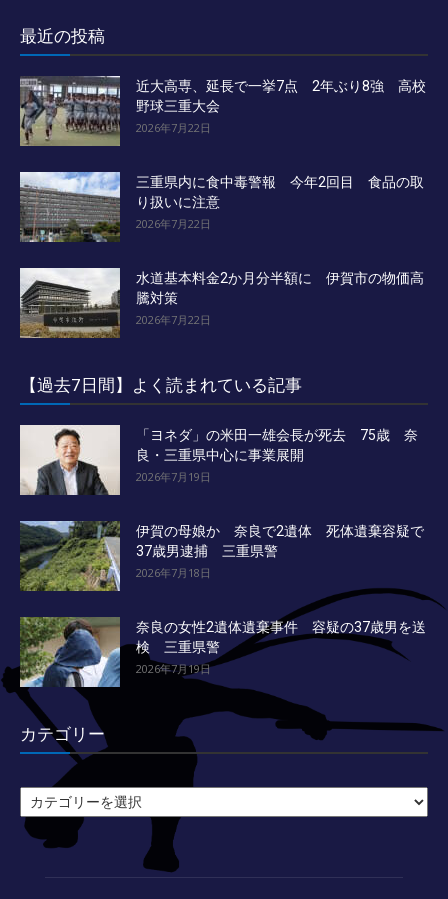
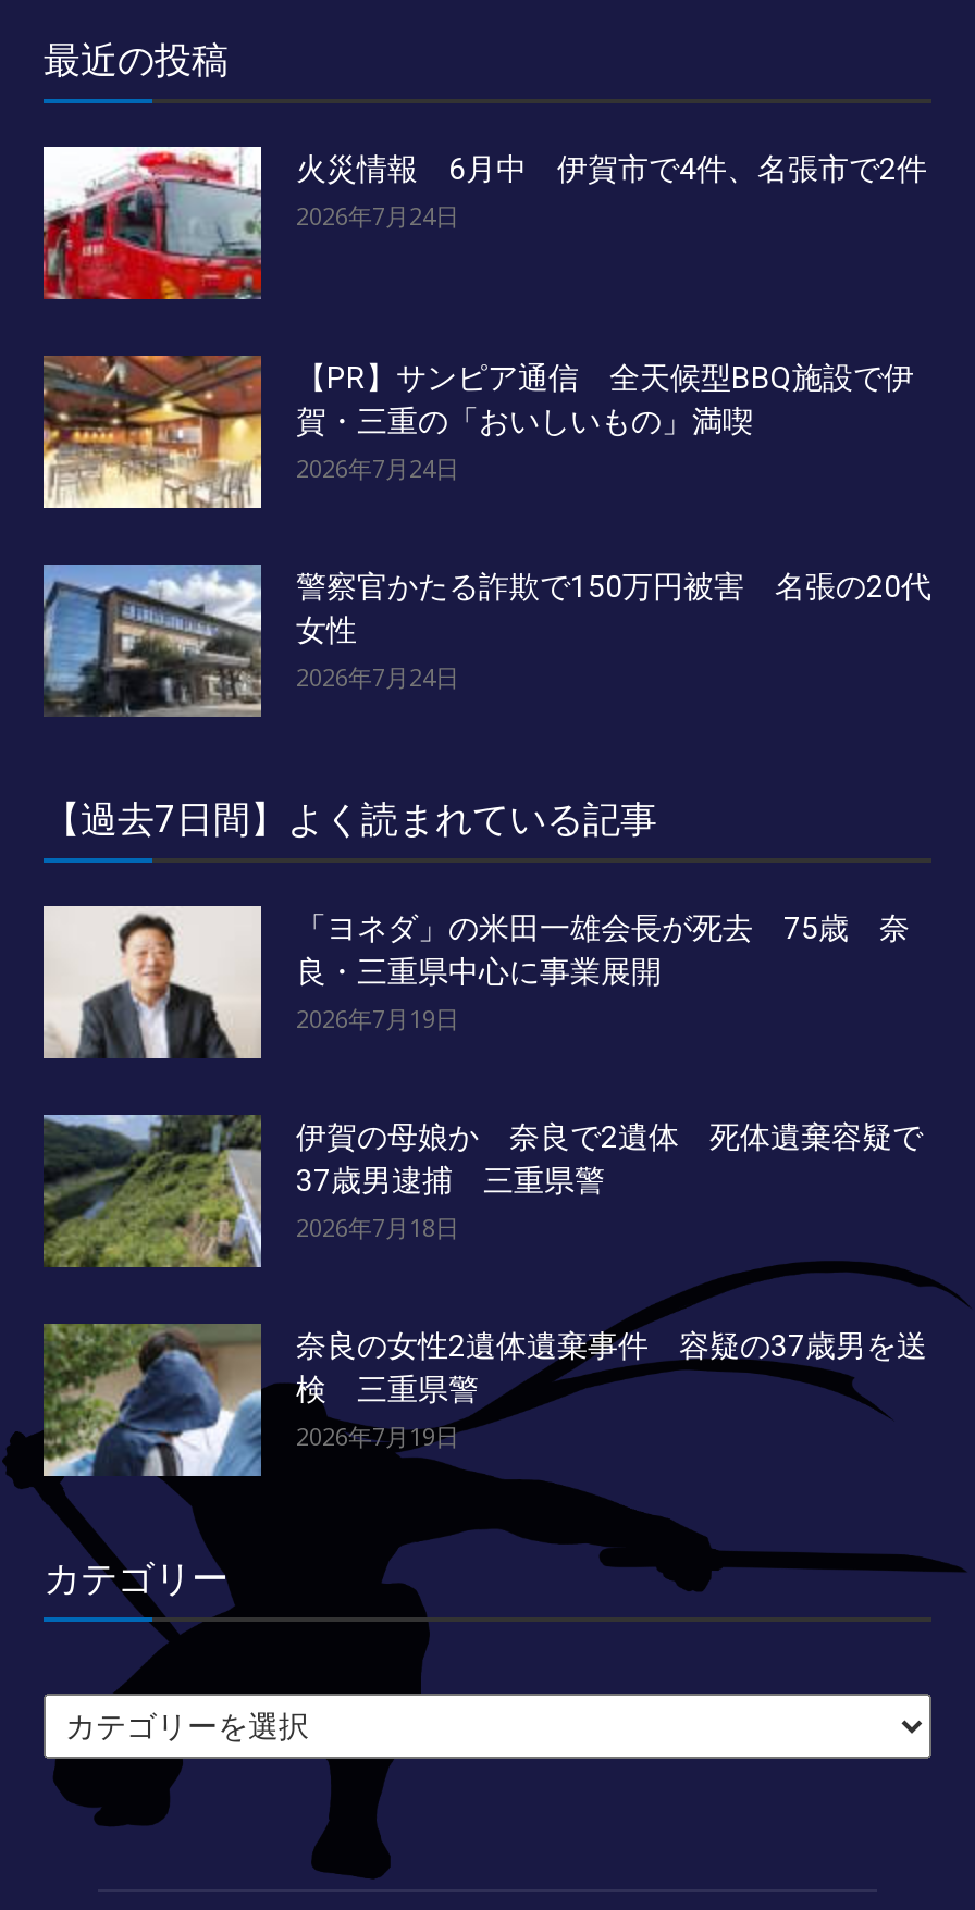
[19,76,426,147] [image] | 近大高専、延長で一挙7点 2年ぶり8強 高校 | 野球三重大会 | 2026年7月22日 -> [41,145,927,301] [image] | 火災情報 6月中 伊賀市で4件、名張市で2件 | 2026年7月24日
[19,171,424,242] [image] | 三重県内に食中毒警報 今年2回目 食品の取 | り扱いに注意 | 2026年7月22日 -> [41,354,914,510] [image] | 【PR】サンピア通信 全天候型BBQ施設で伊 | 賀・三重の「おいしいもの」満喫 | 2026年7月24日
[19,267,424,338] [image] | 水道基本料金2か月分半額に 伊賀市の物価高 | 騰対策 | 2026年7月22日 -> [41,562,931,717] [image] | 警察官かたる詐欺で150万円被害 名張の20代 | 女性 | 2026年7月24日

